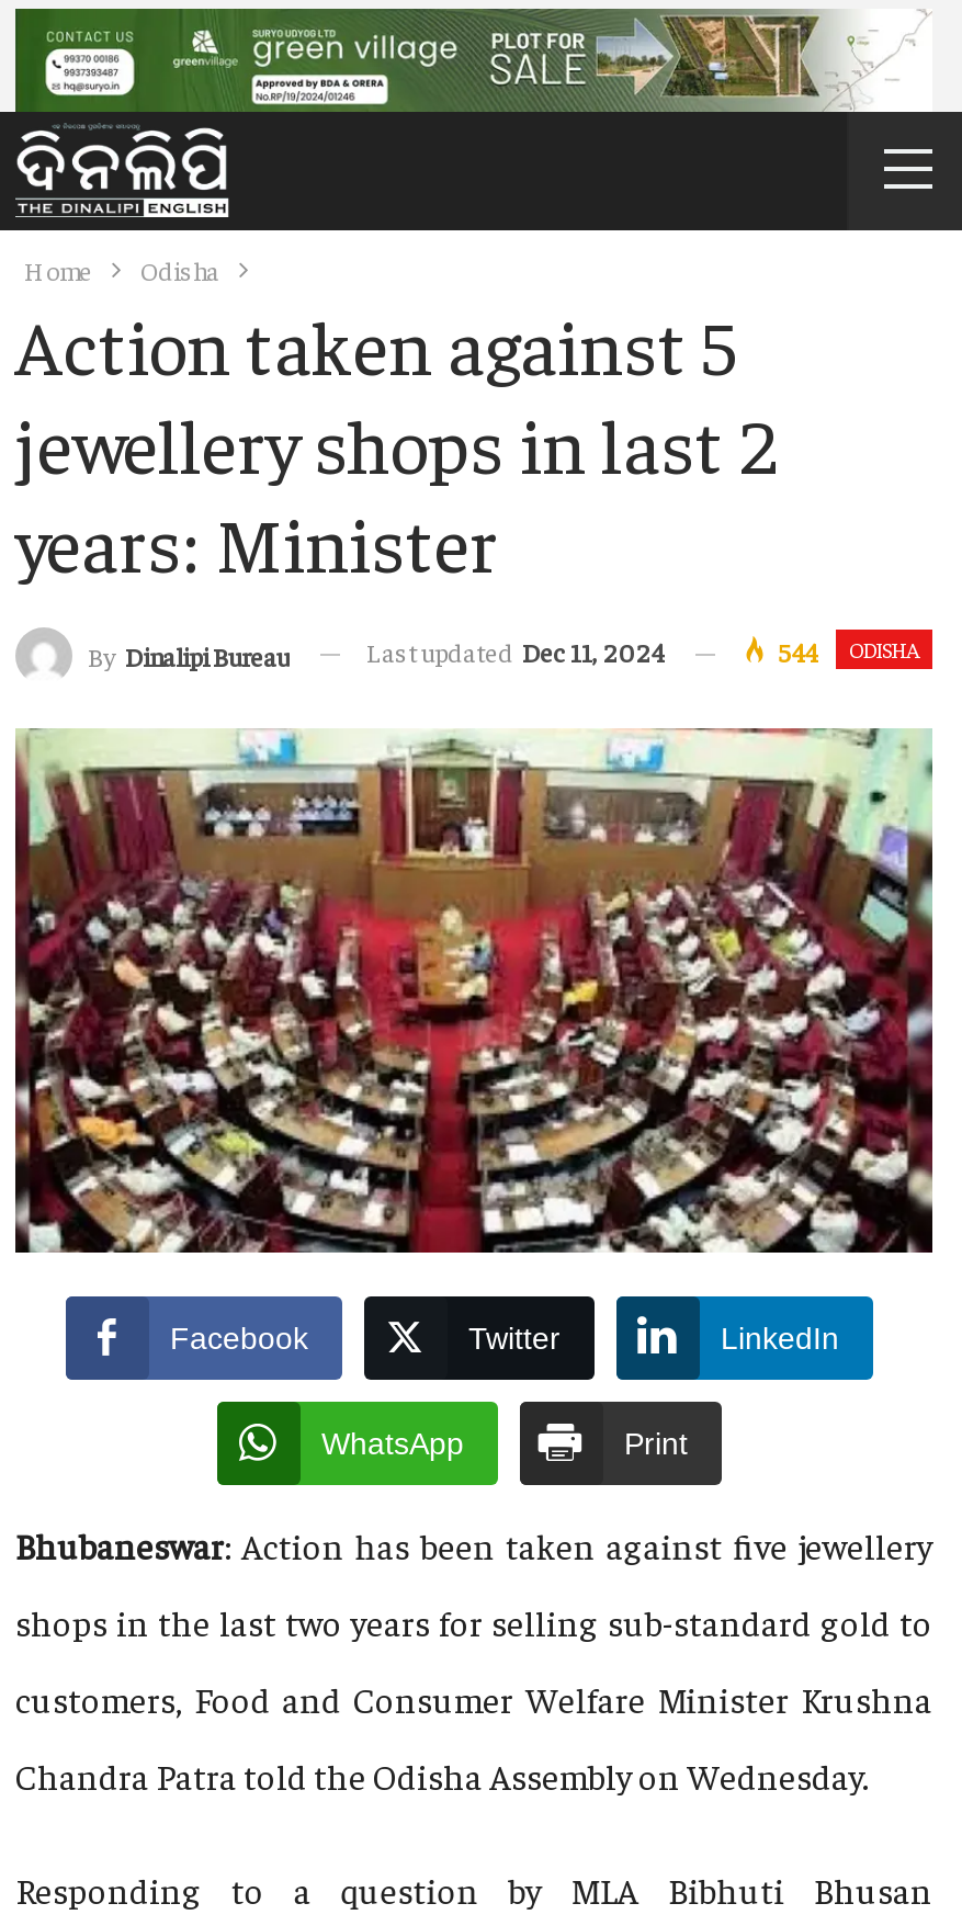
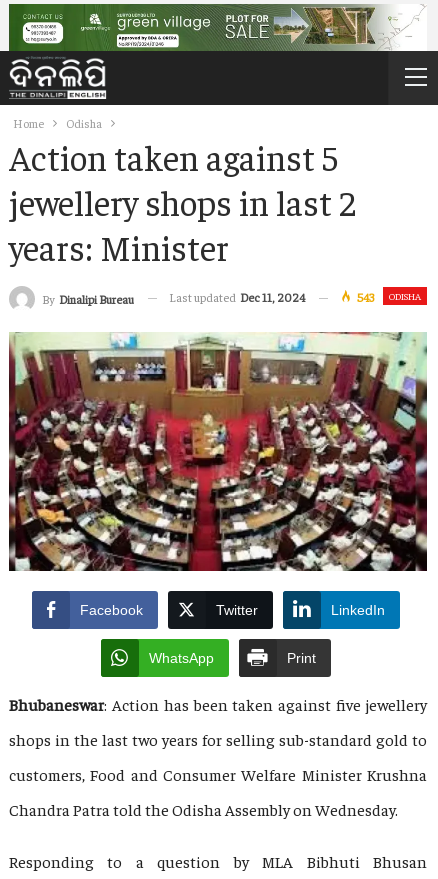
[774,633,919,668] 544 ODISHA -> [355,288,421,304] 543 ODISHA

